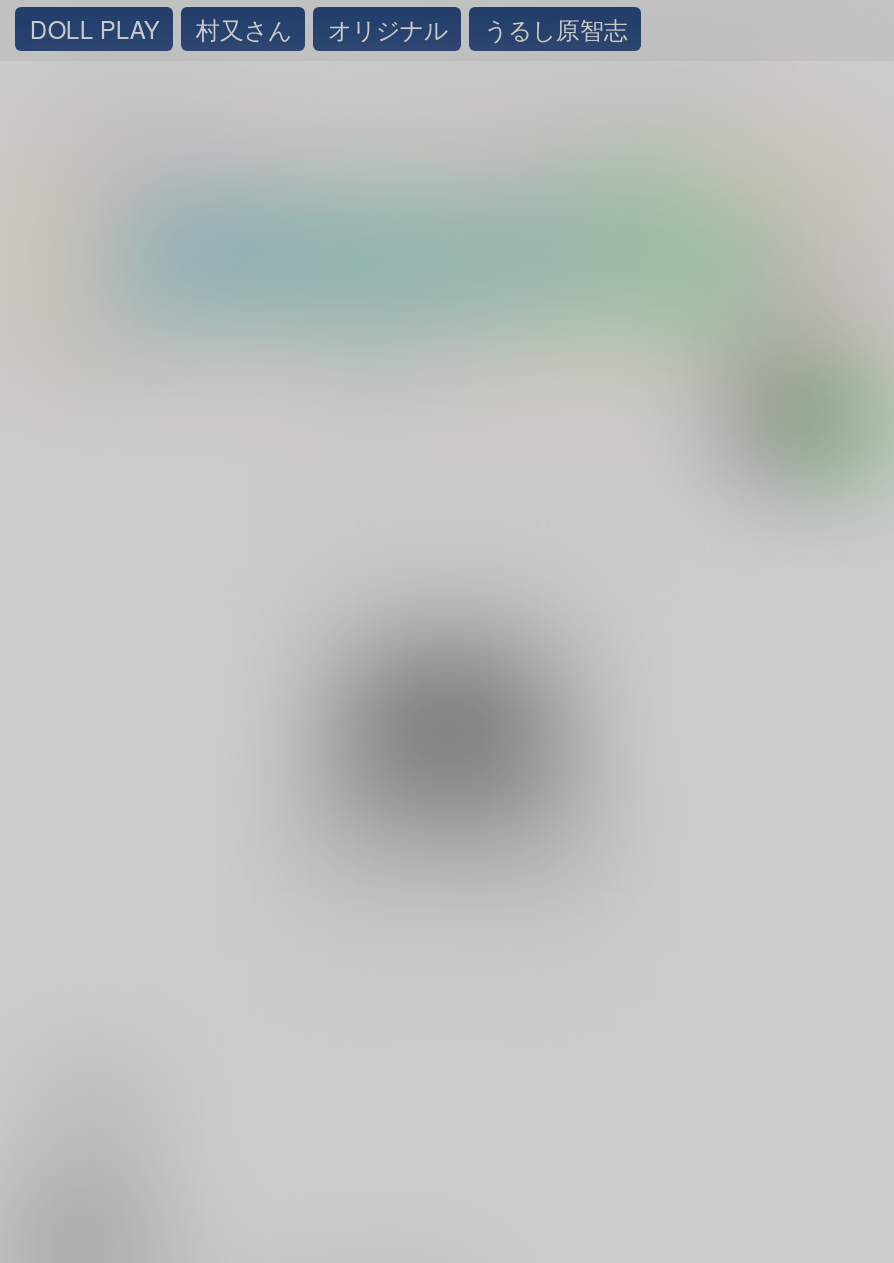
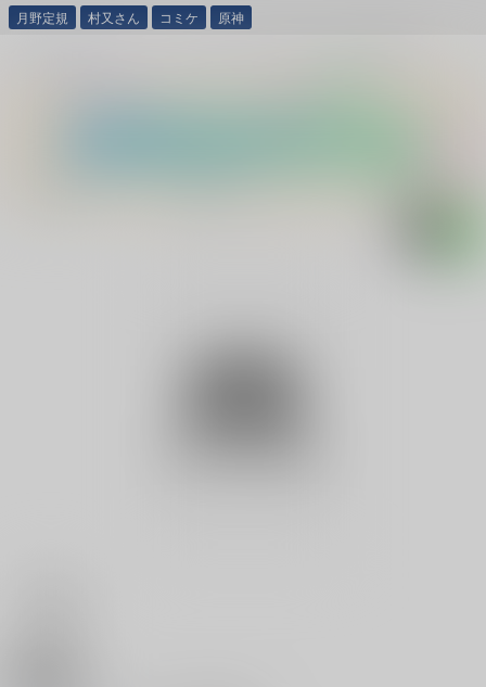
[30,11,160,45] DOLL PLAY -> [17,8,69,26] 月野定規
[328,11,628,45] オリジナル | うるし原智志 -> [160,8,245,26] コミケ | 原神

